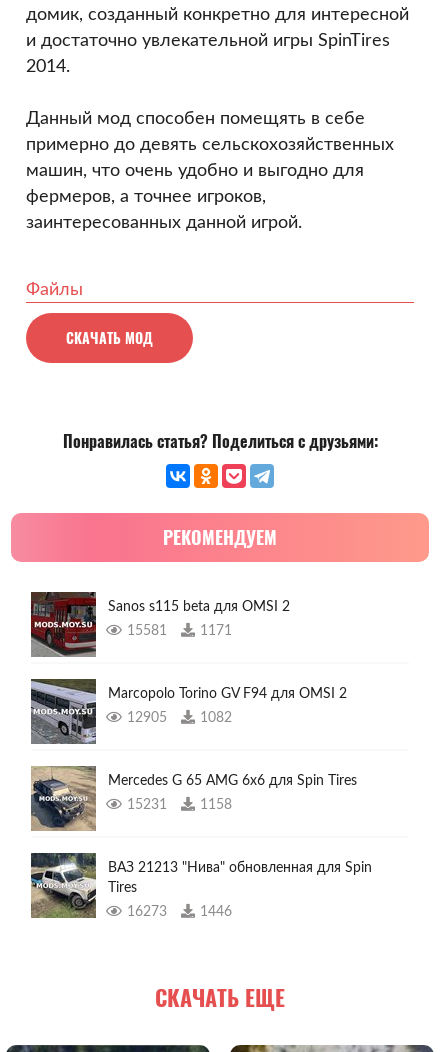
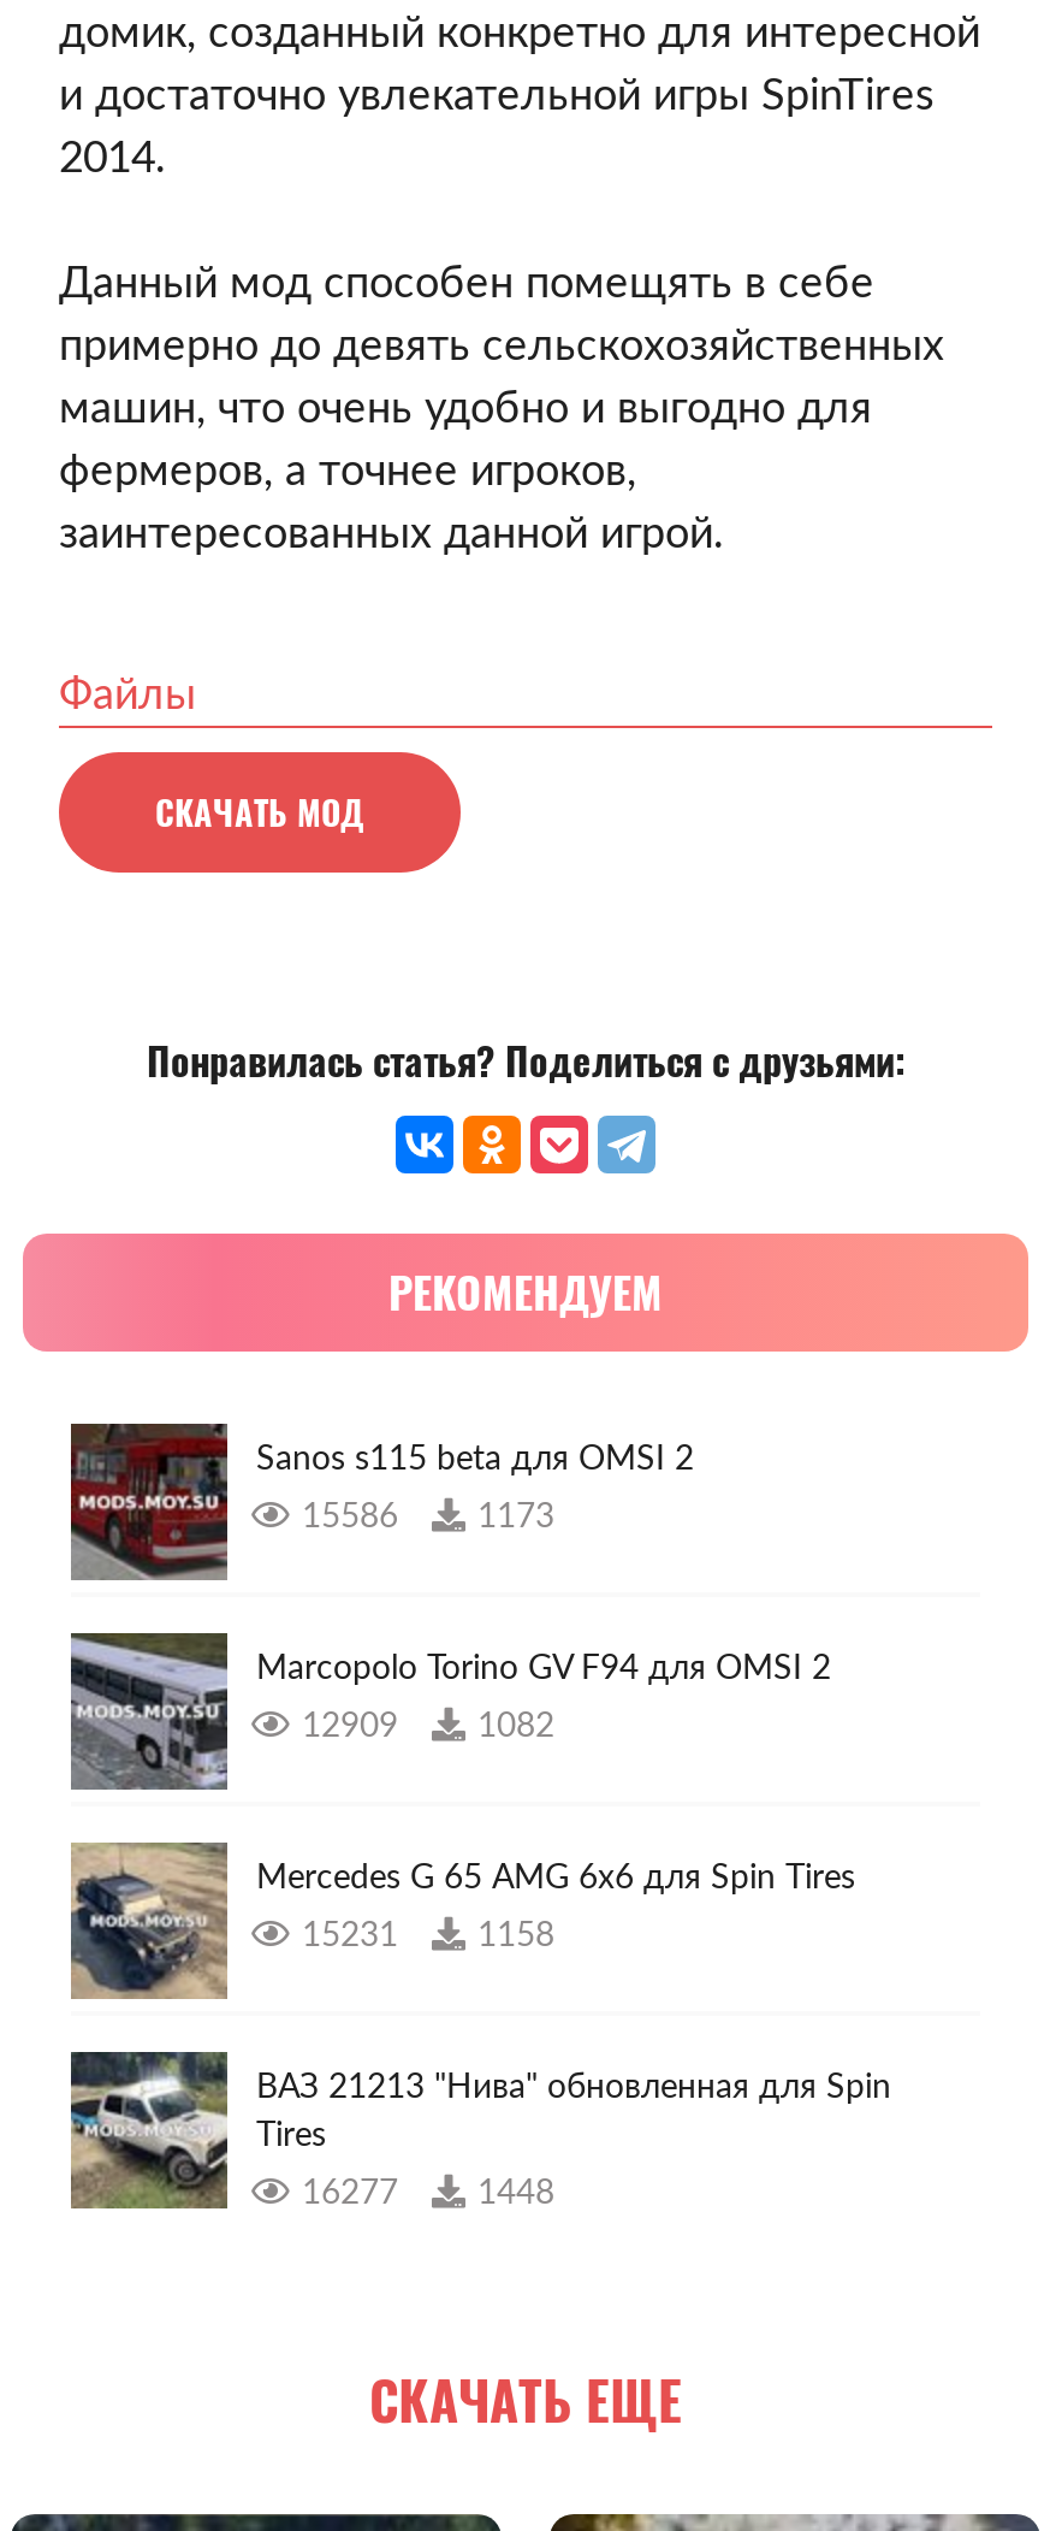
[127,624,167,638] 15581 -> [302,1501,398,1535] 15586
[200,624,232,638] 1171 -> [477,1501,554,1535] 1173
[127,711,167,725] 12905 -> [302,1710,398,1744] 12909
[127,905,167,919] 16273 -> [302,2177,398,2211] 16277
[200,905,232,919] 1446 -> [477,2177,554,2211] 1448

